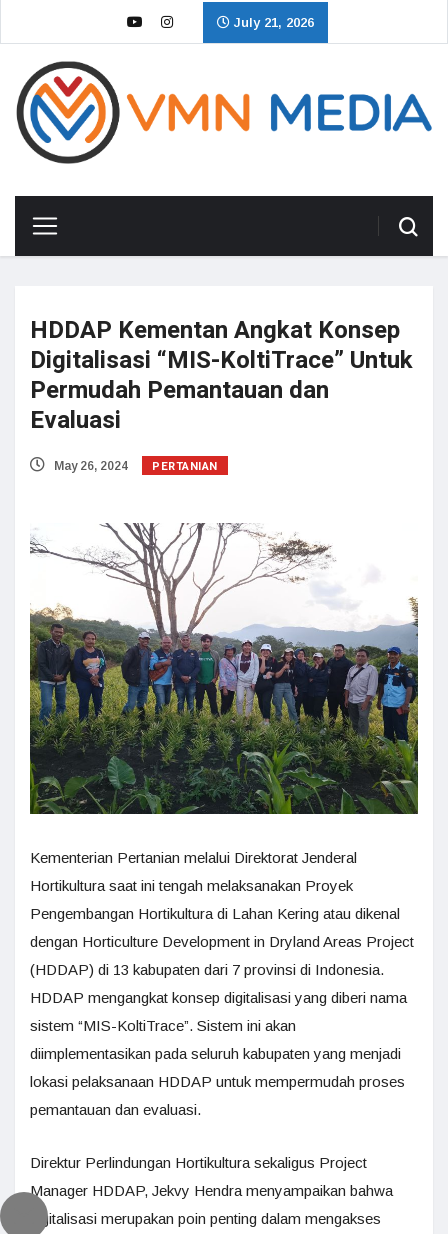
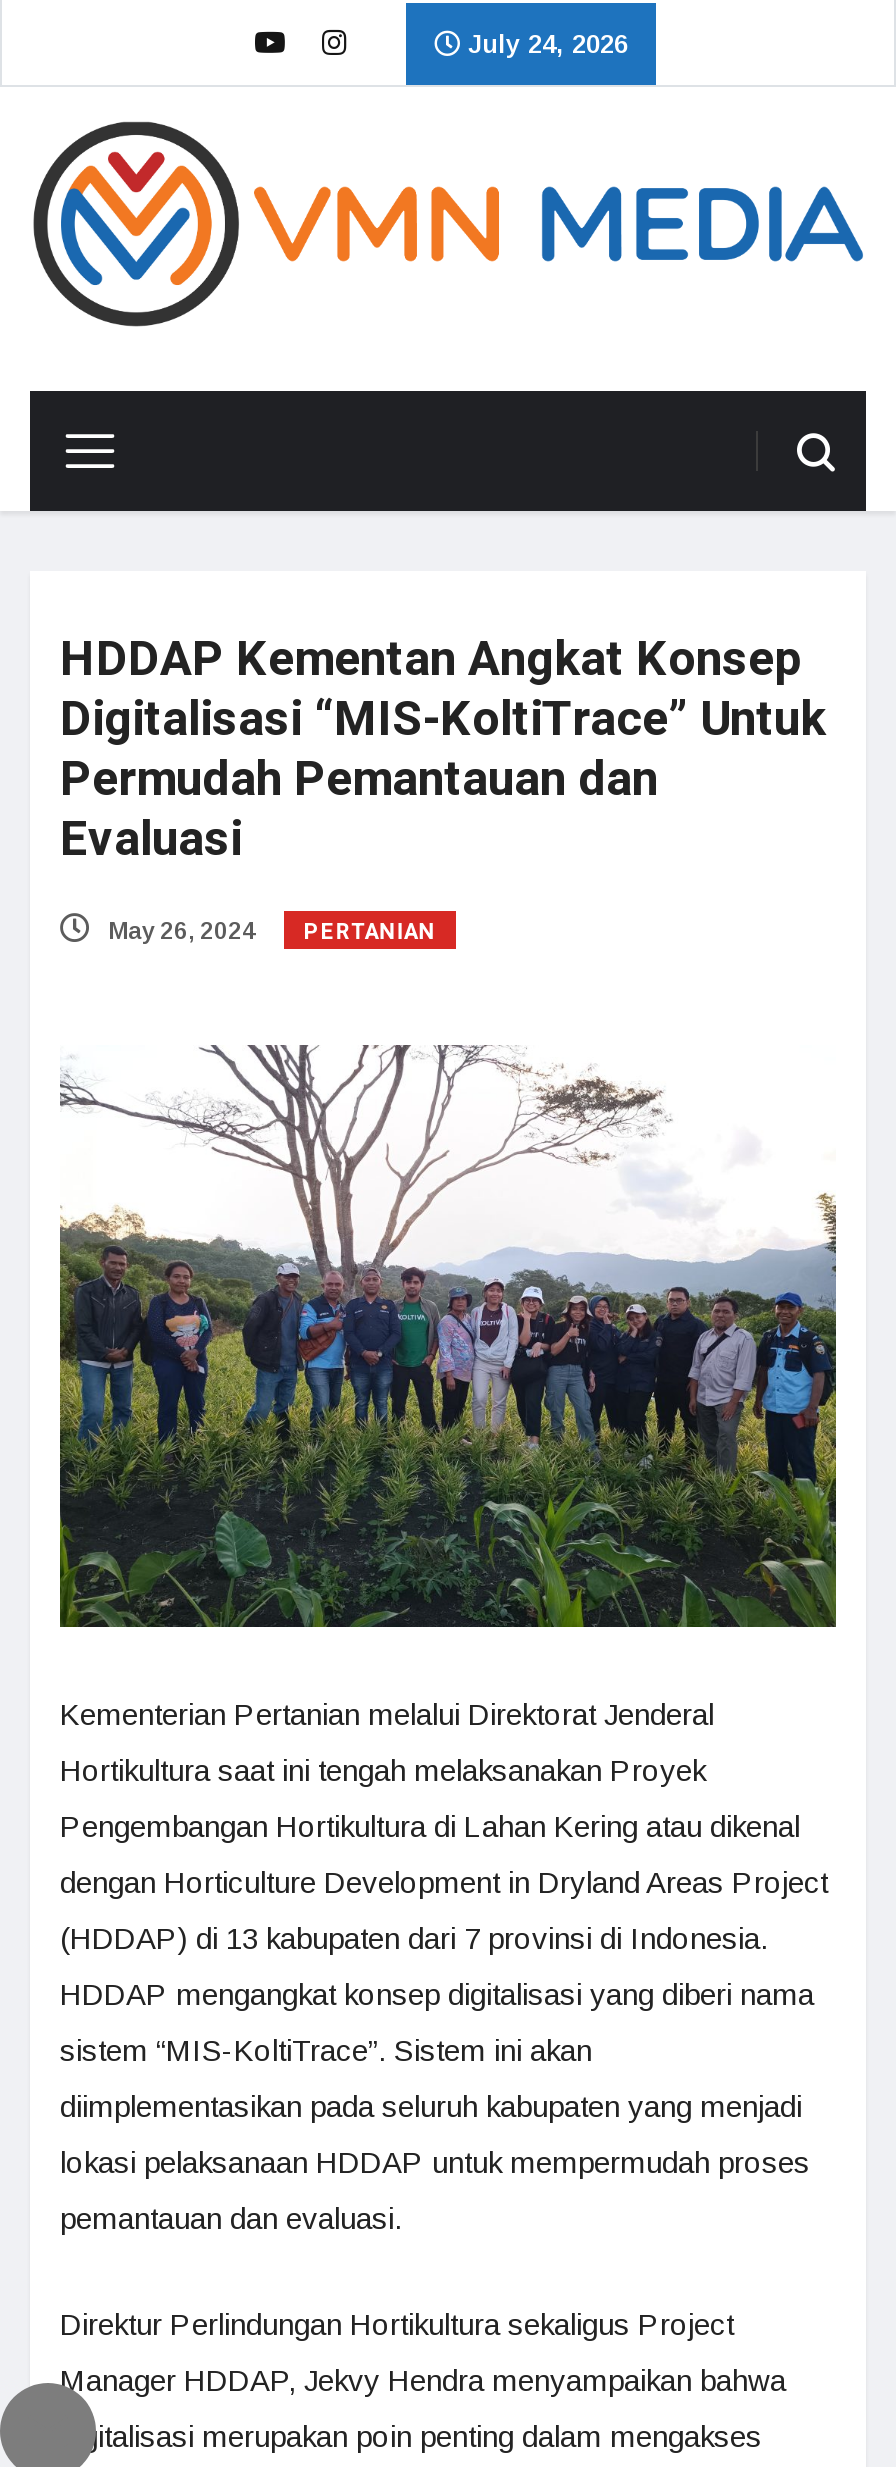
[230,15,314,30] July 21, 2026 -> [460,29,628,59] July 24, 2026

